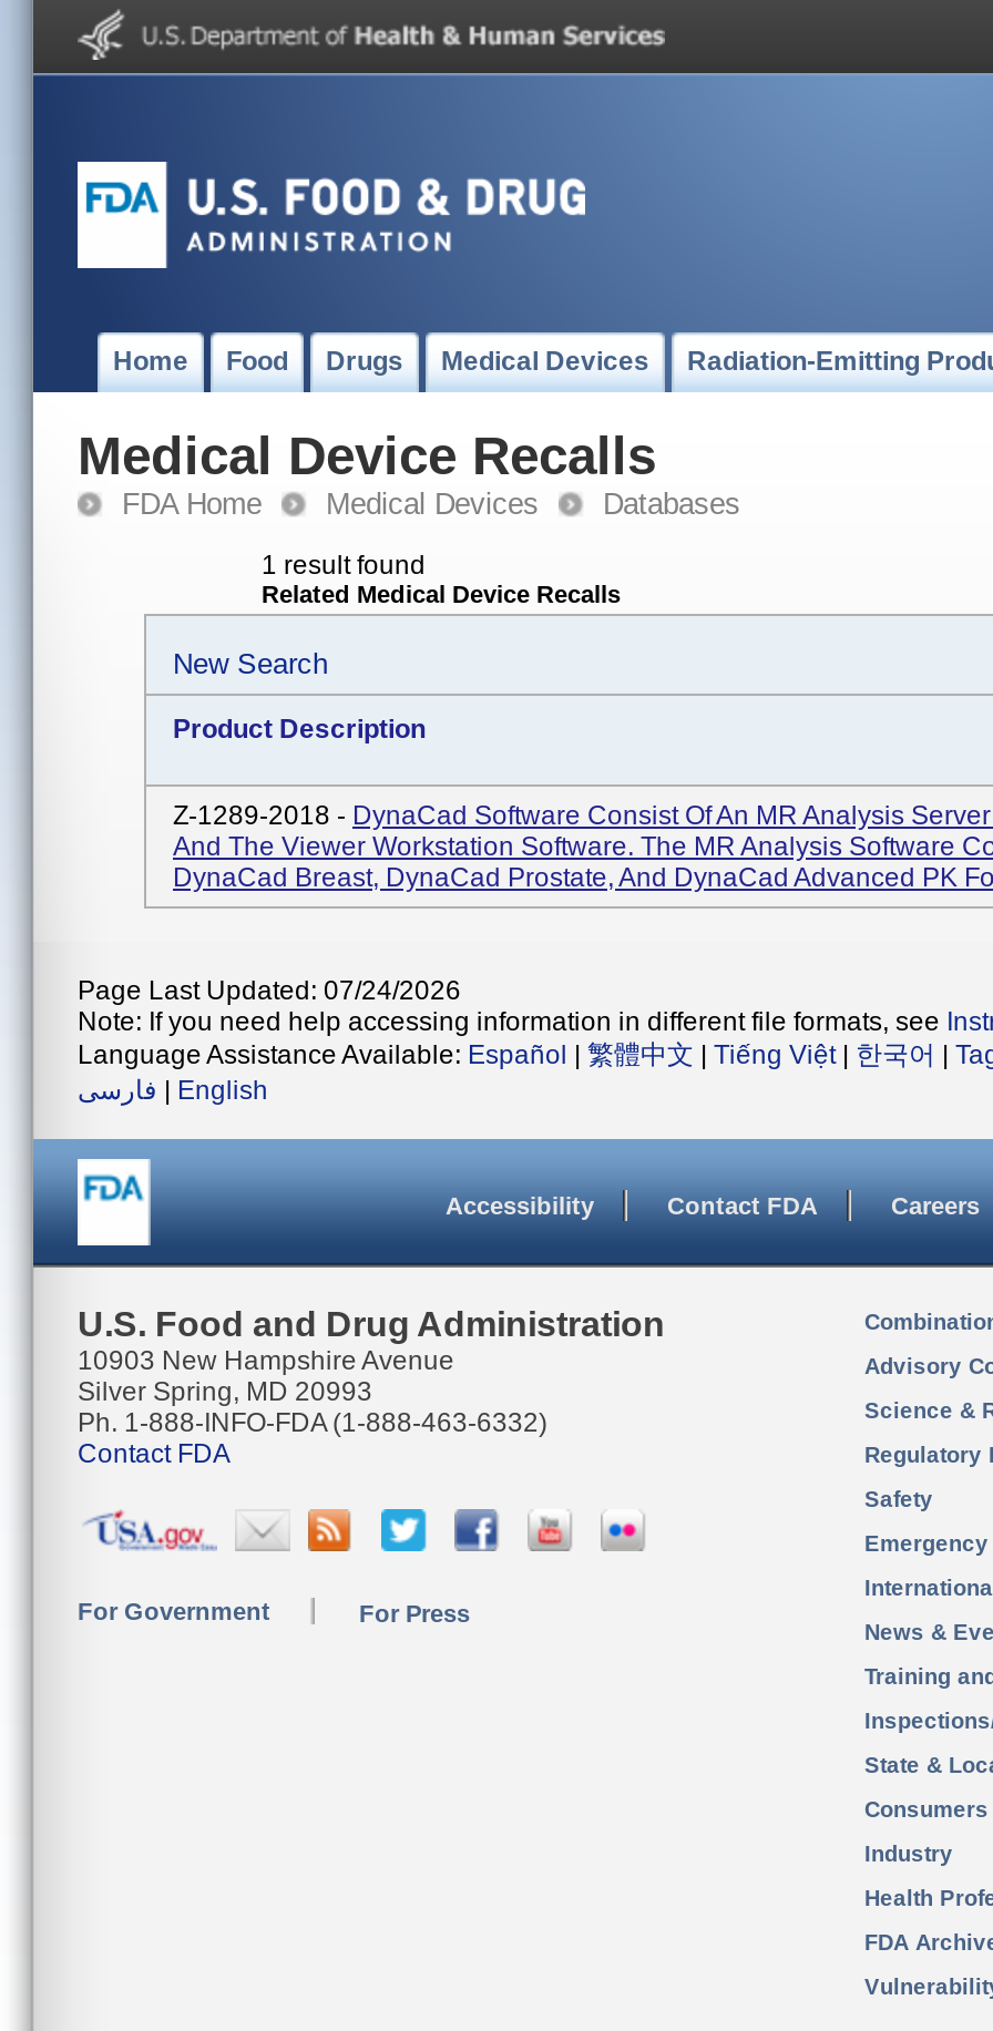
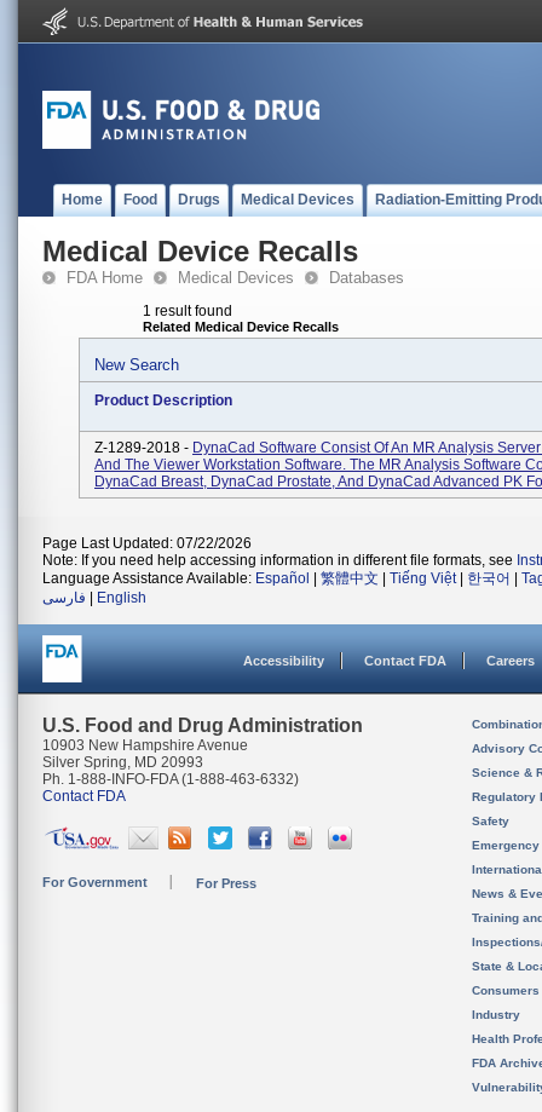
[78,975,461,1006] Page Last Updated: 07/24/2026 -> [42,535,252,552] Page Last Updated: 07/22/2026

